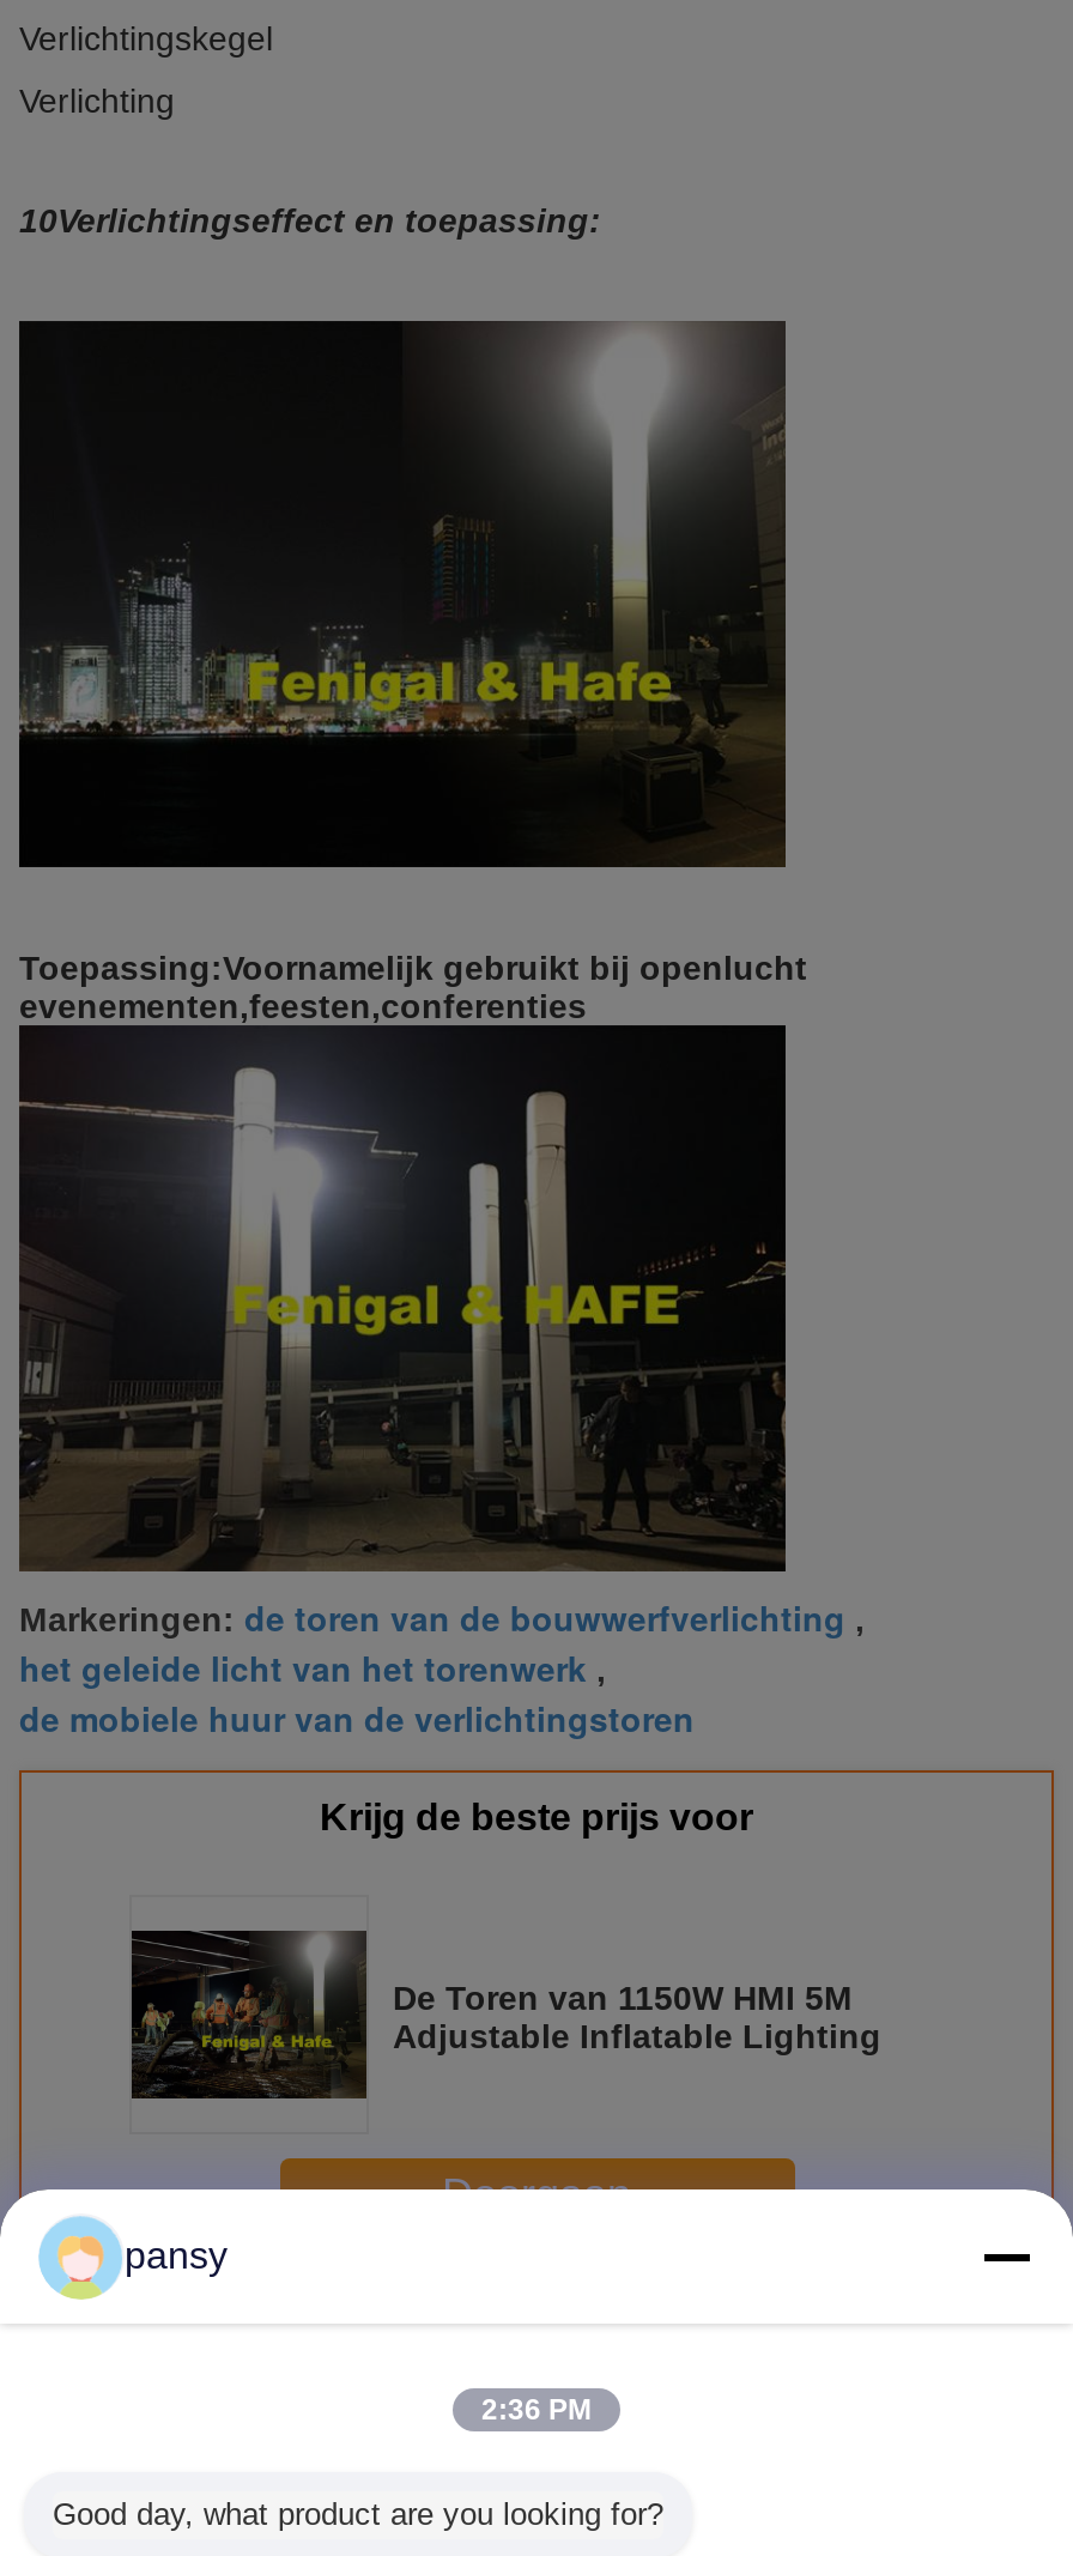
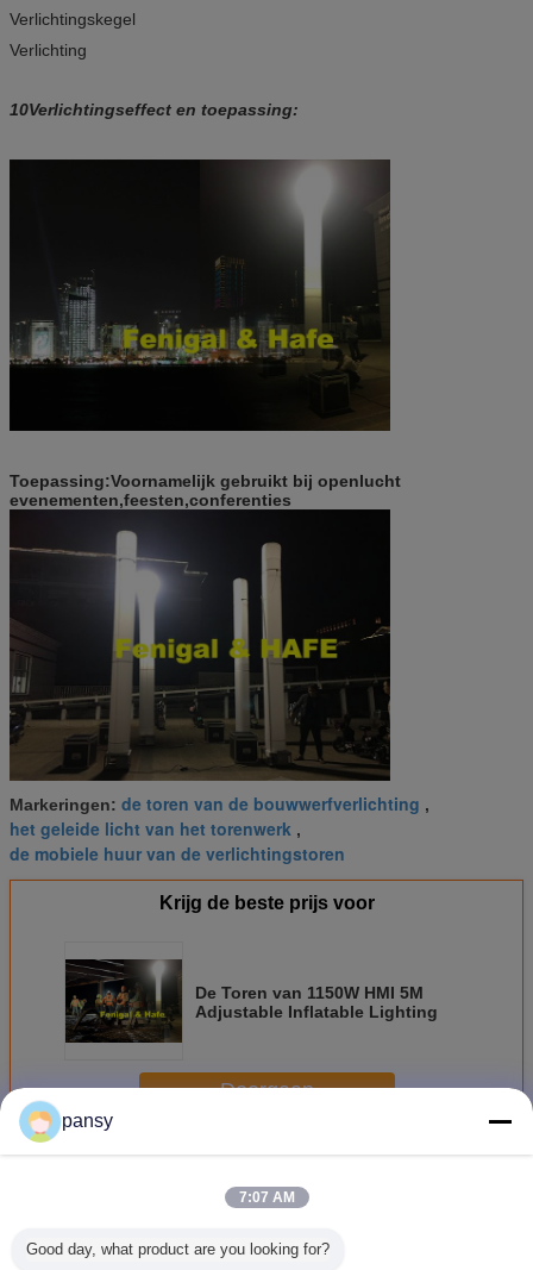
[481,2393,592,2427] 2:36 PM -> [239,1189,294,1206] 7:07 AM

